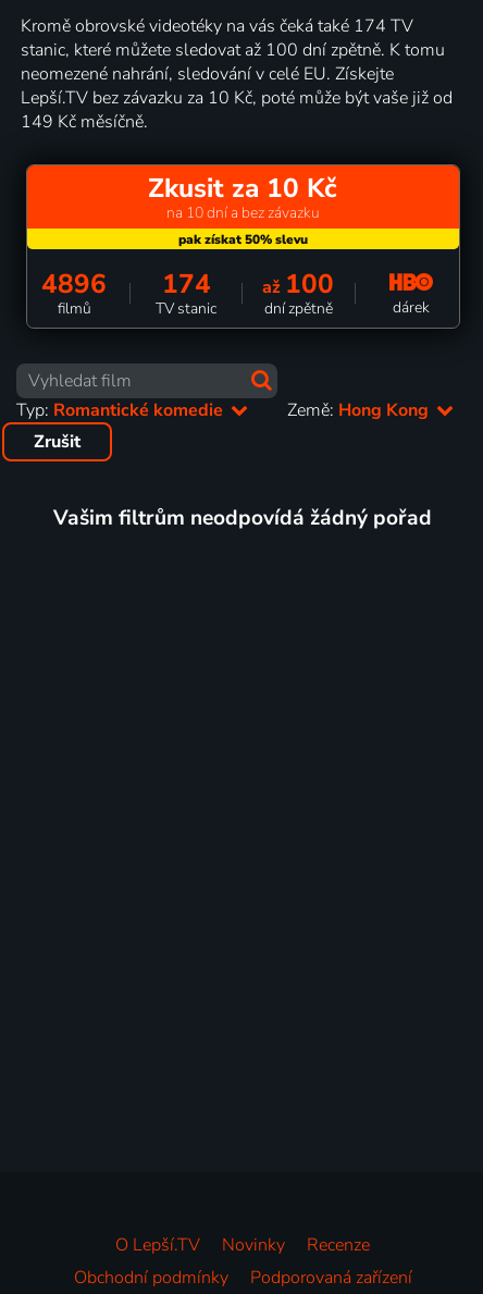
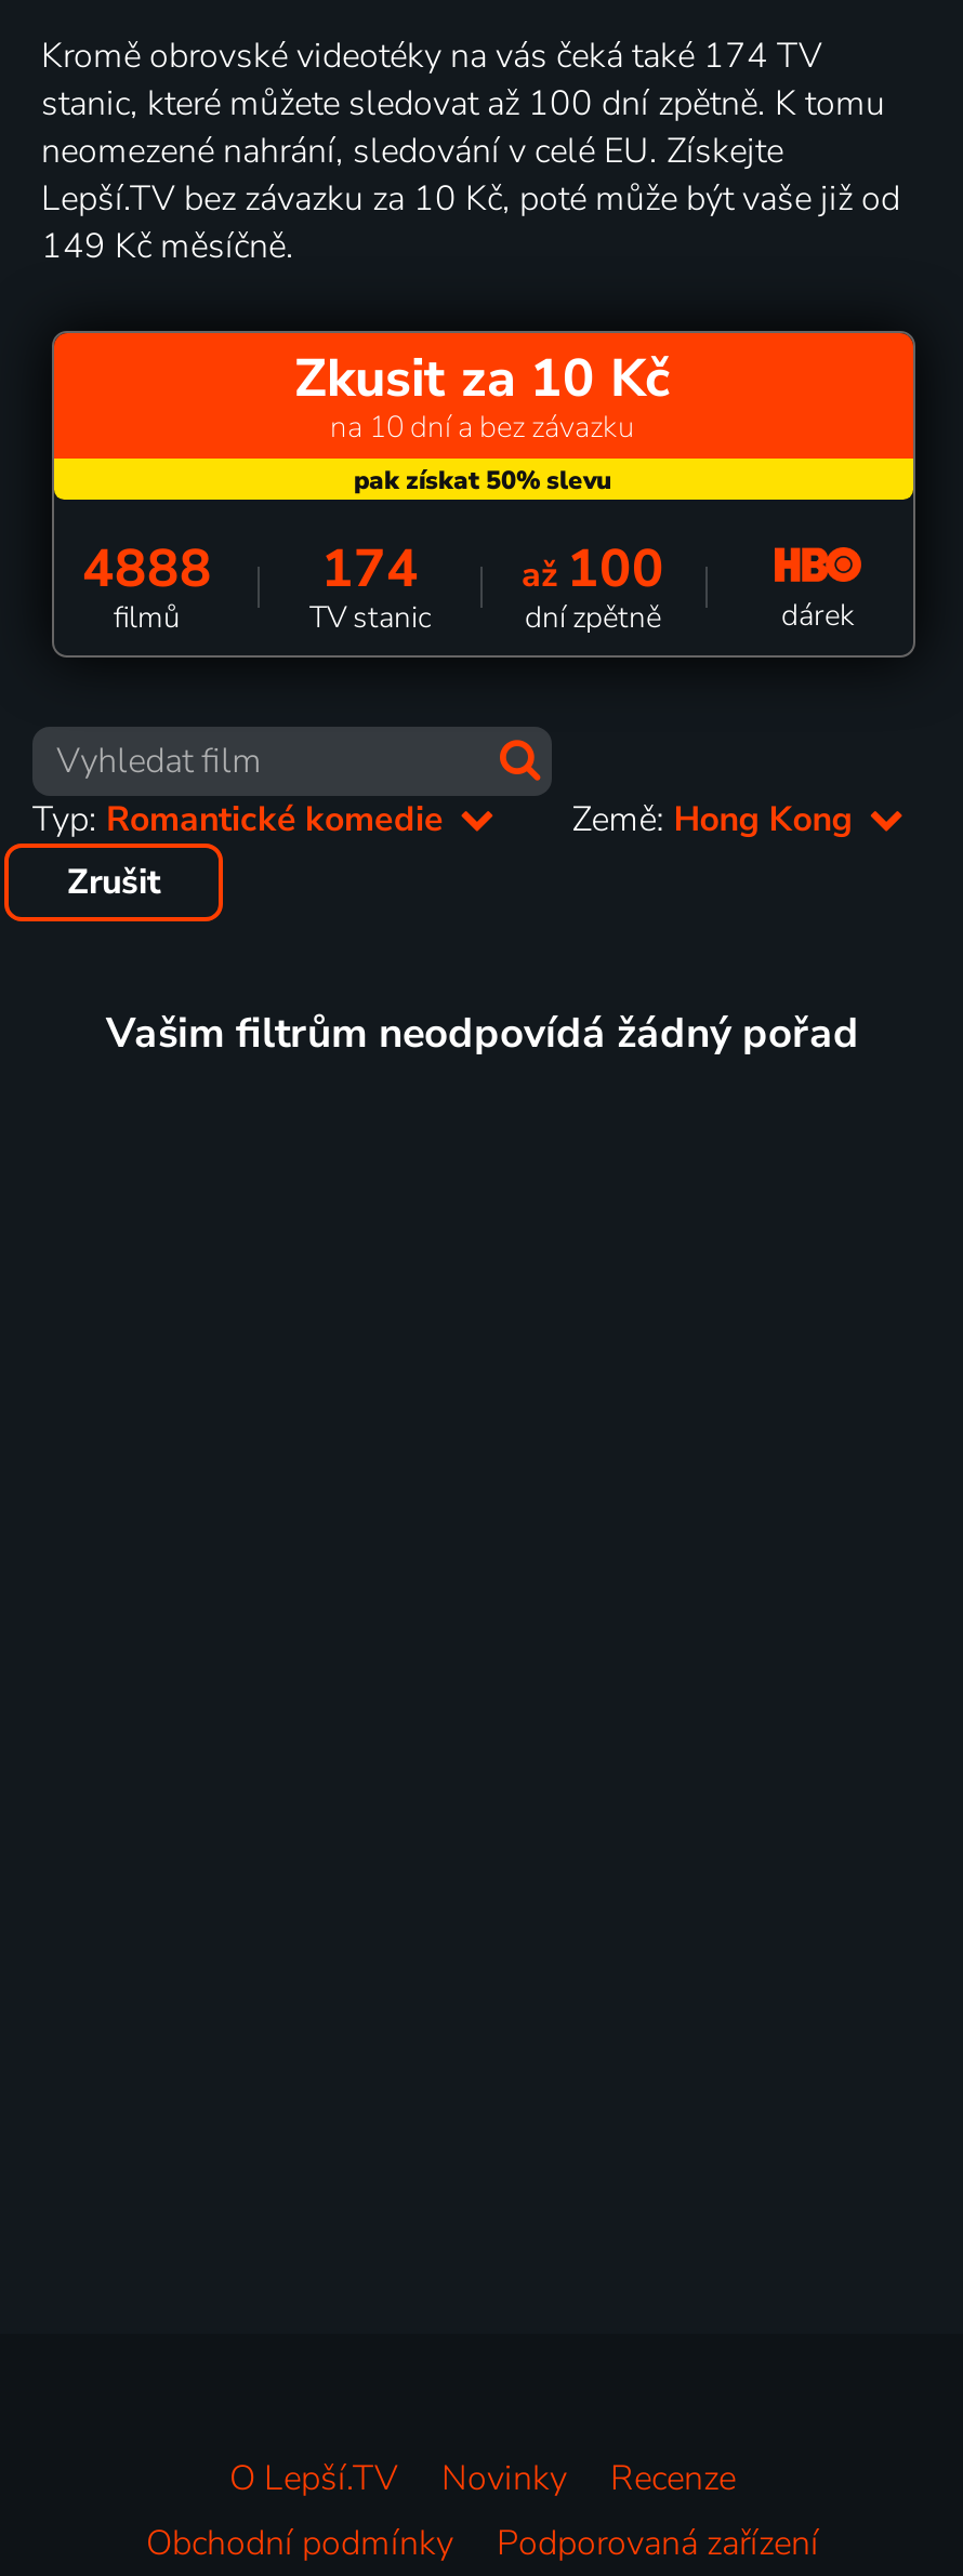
[41,265,334,302] 4896 174 až 100 -> [82,531,664,605] 4888 174 až 100

